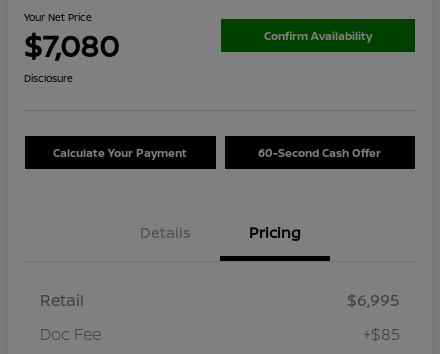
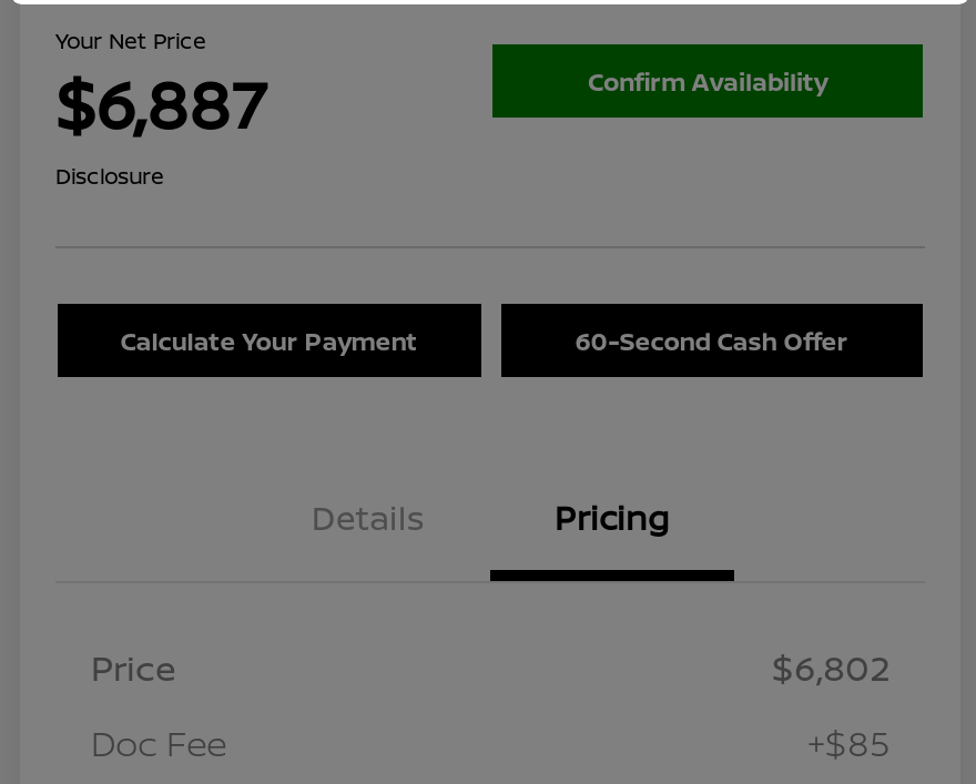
[24,25,119,66] $7,080 -> [55,57,266,148] $6,887
[40,289,400,311] Retail | $6,995 -> [91,643,889,691] Price | $6,802

